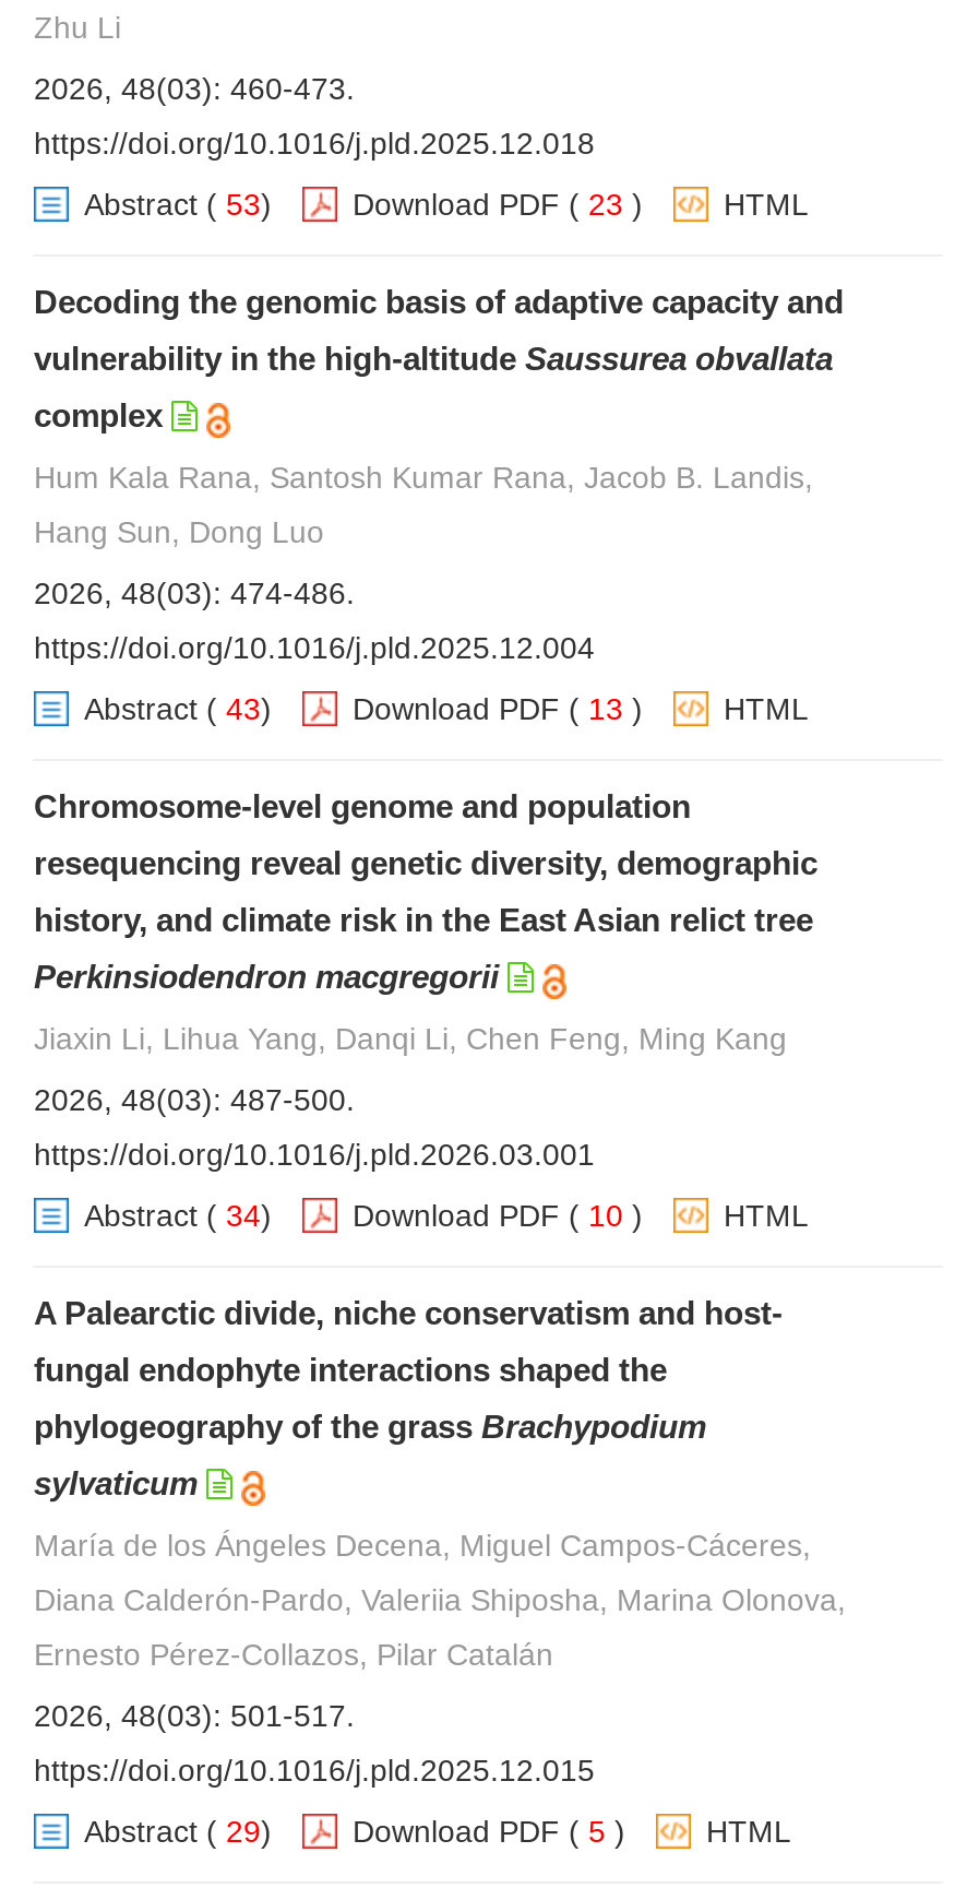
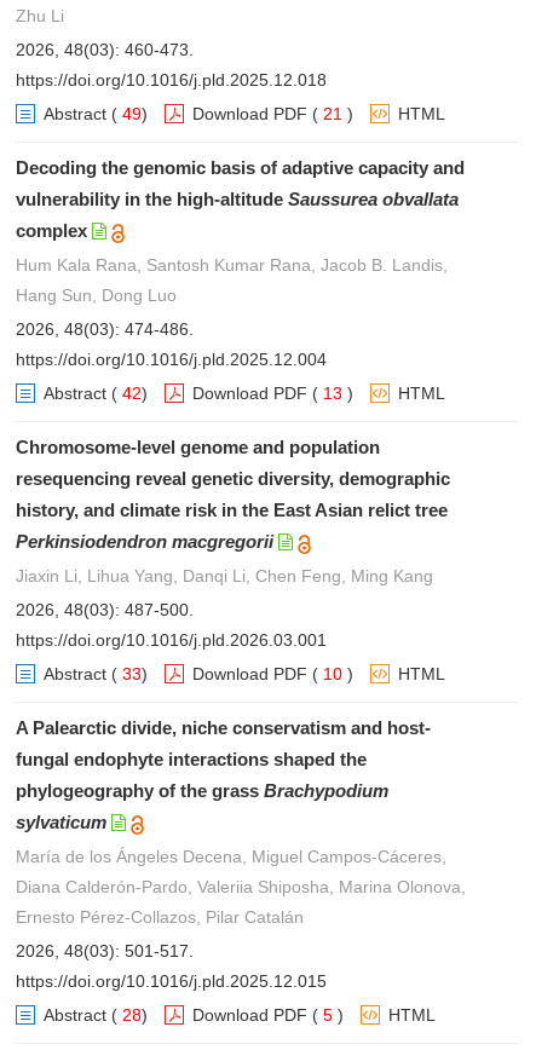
[84,187,280,222] Abstract (53) -> [44,104,152,124] Abstract (49)
[353,187,652,222] Download PDF (23) -> [192,104,358,124] Download PDF (21)
[84,692,280,727] Abstract (43) -> [44,384,152,403] Abstract (42)
[84,1199,280,1233] Abstract (34) -> [44,664,152,684] Abstract (33)
[84,1814,280,1849] Abstract (29) -> [44,1006,152,1025] Abstract (28)

